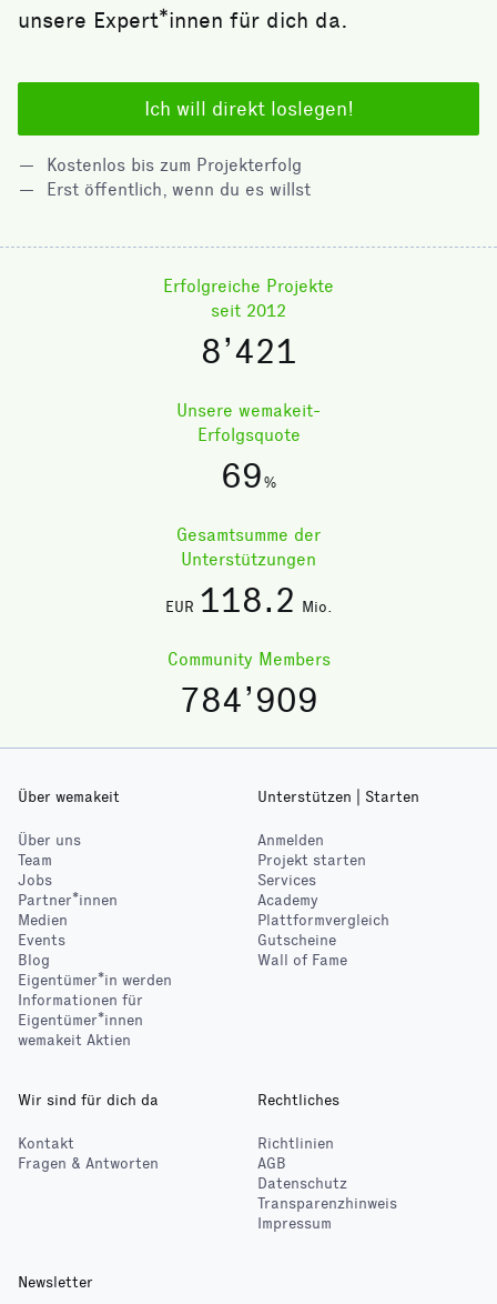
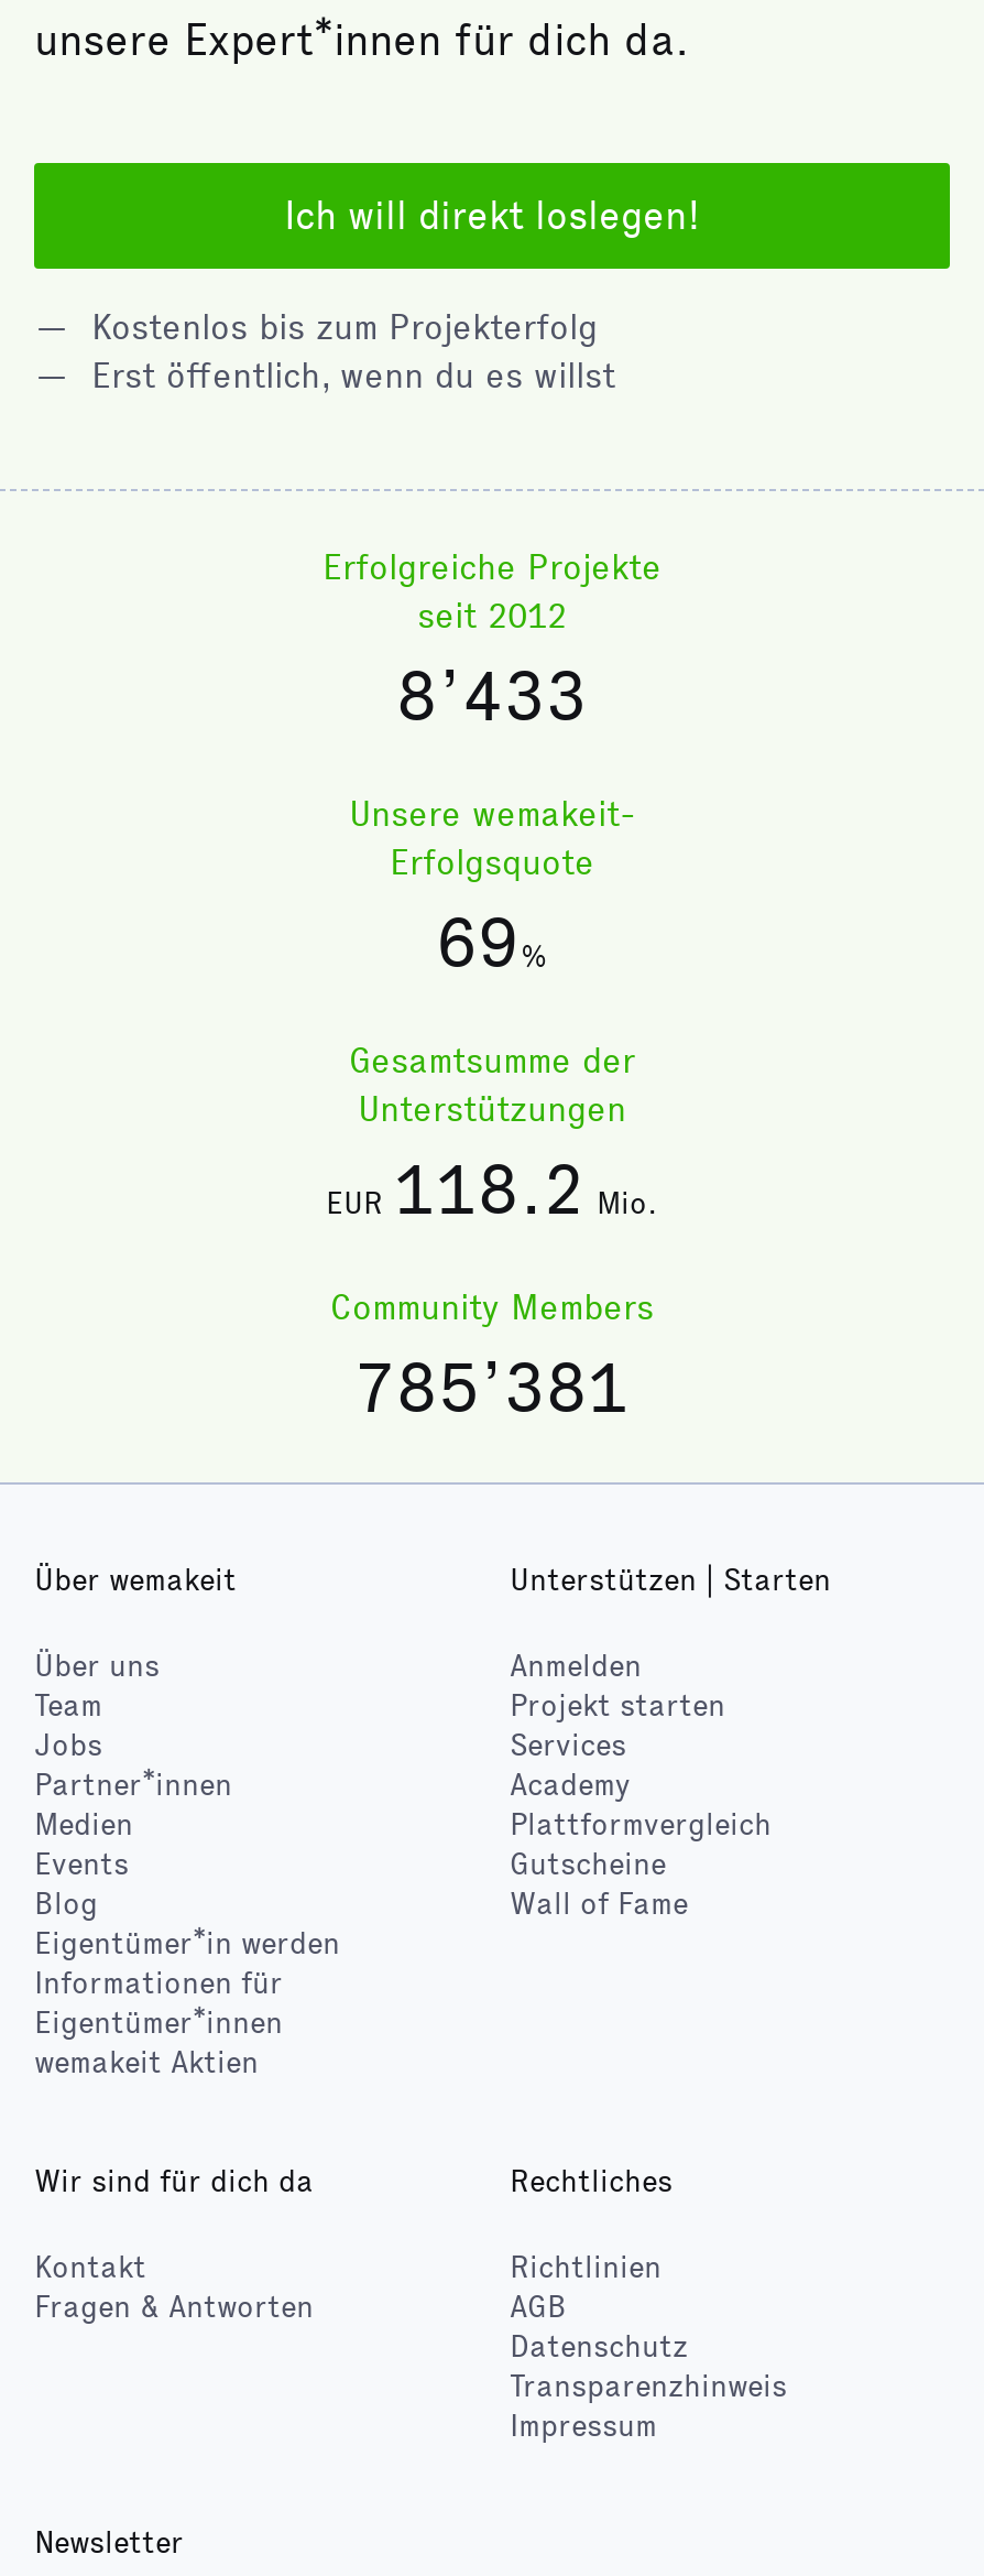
[200,330,297,373] 8’421 -> [396,654,588,740] 8’433
[179,679,318,722] 784’909 -> [354,1346,630,1432] 785’381

